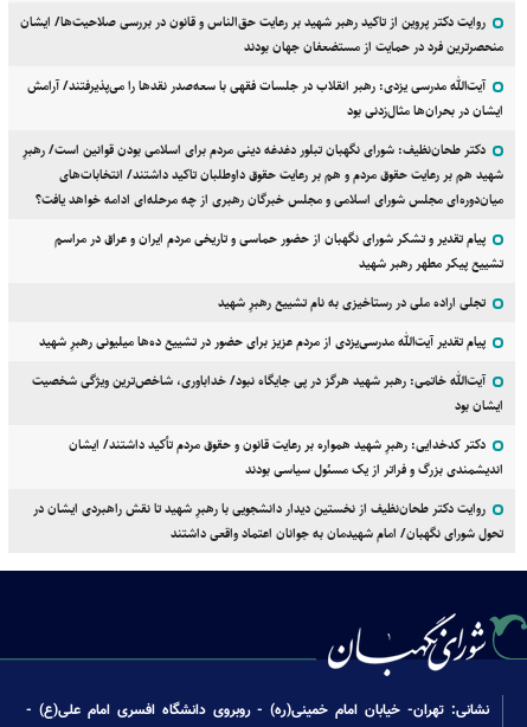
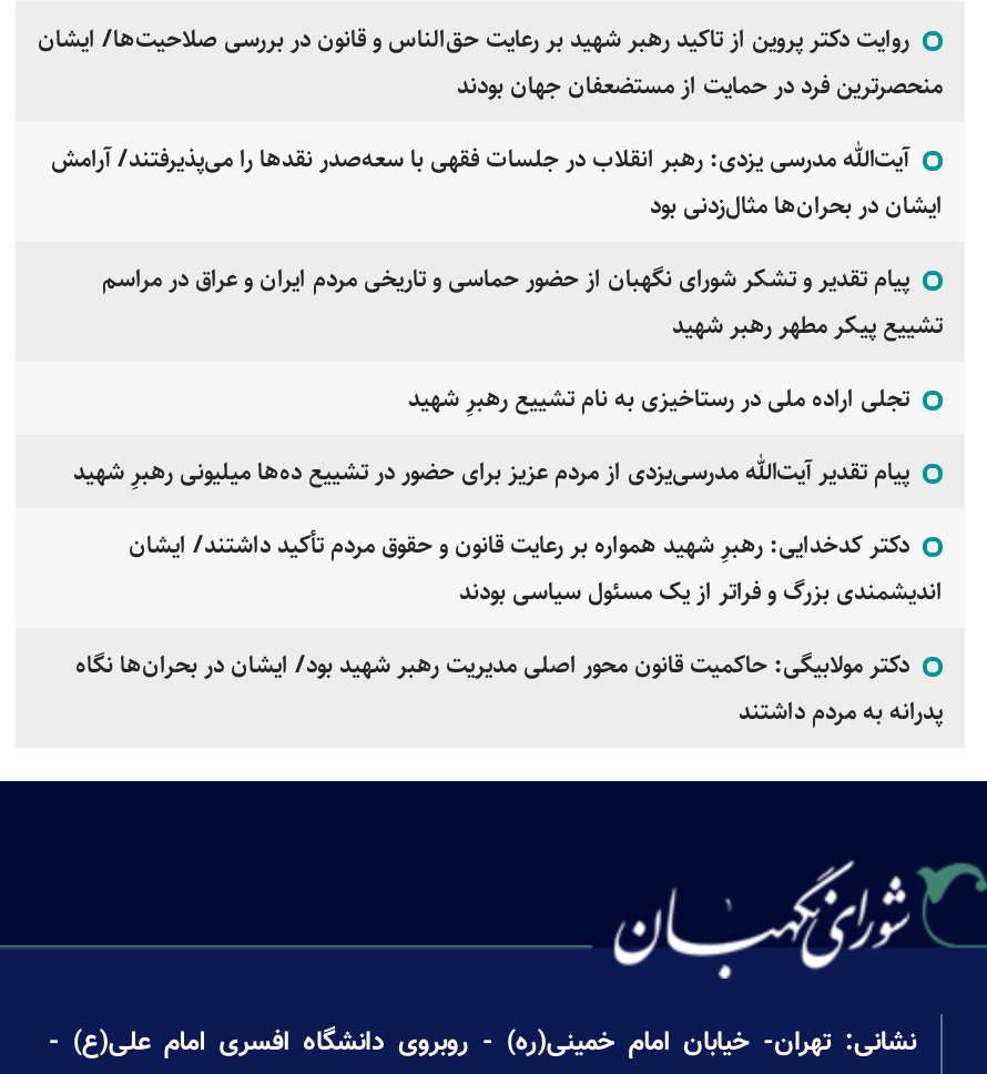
[23,139,503,209] دکتر طحان‌نظیف: شورای نگهبان تبلور دغدغه دینی مردم برای اسلامی بودن قوانین است/ رهبرِ | شهید هم بر رعایت حقوق مردم و هم بر رعایت حقوق داوطلبان تاکید داشتند/ انتخابات‌های | میان‌دوره‌ای مجلس شورای اسلامی و مجلس خبرگان رهبری از چه مرحله‌ای ادامه خواهد یافت؟ -> none
[32,370,503,415] آیت‌الله خاتمی: رهبر شهید هرگز در پی جایگاه نبود/ خداباوری، شاخص‌ترین ویژگی شخصیت | ایشان بود -> none
[33,498,503,543] روایت دکتر طحان‌نظیف از نخستین دیدار دانشجویی با رهبرِ شهید تا نقش راهبردی ایشان در | تحول شورای نگهبان/ امام شهیدمان به جوانان اعتماد واقعی داشتند -> [75,645,943,730] دکتر مولابیگی: حاکمیت قانون محور اصلی مدیریت رهبر شهید بود/ ایشان در بحران‌ها نگاه | پدرانه به مردم داشتند

